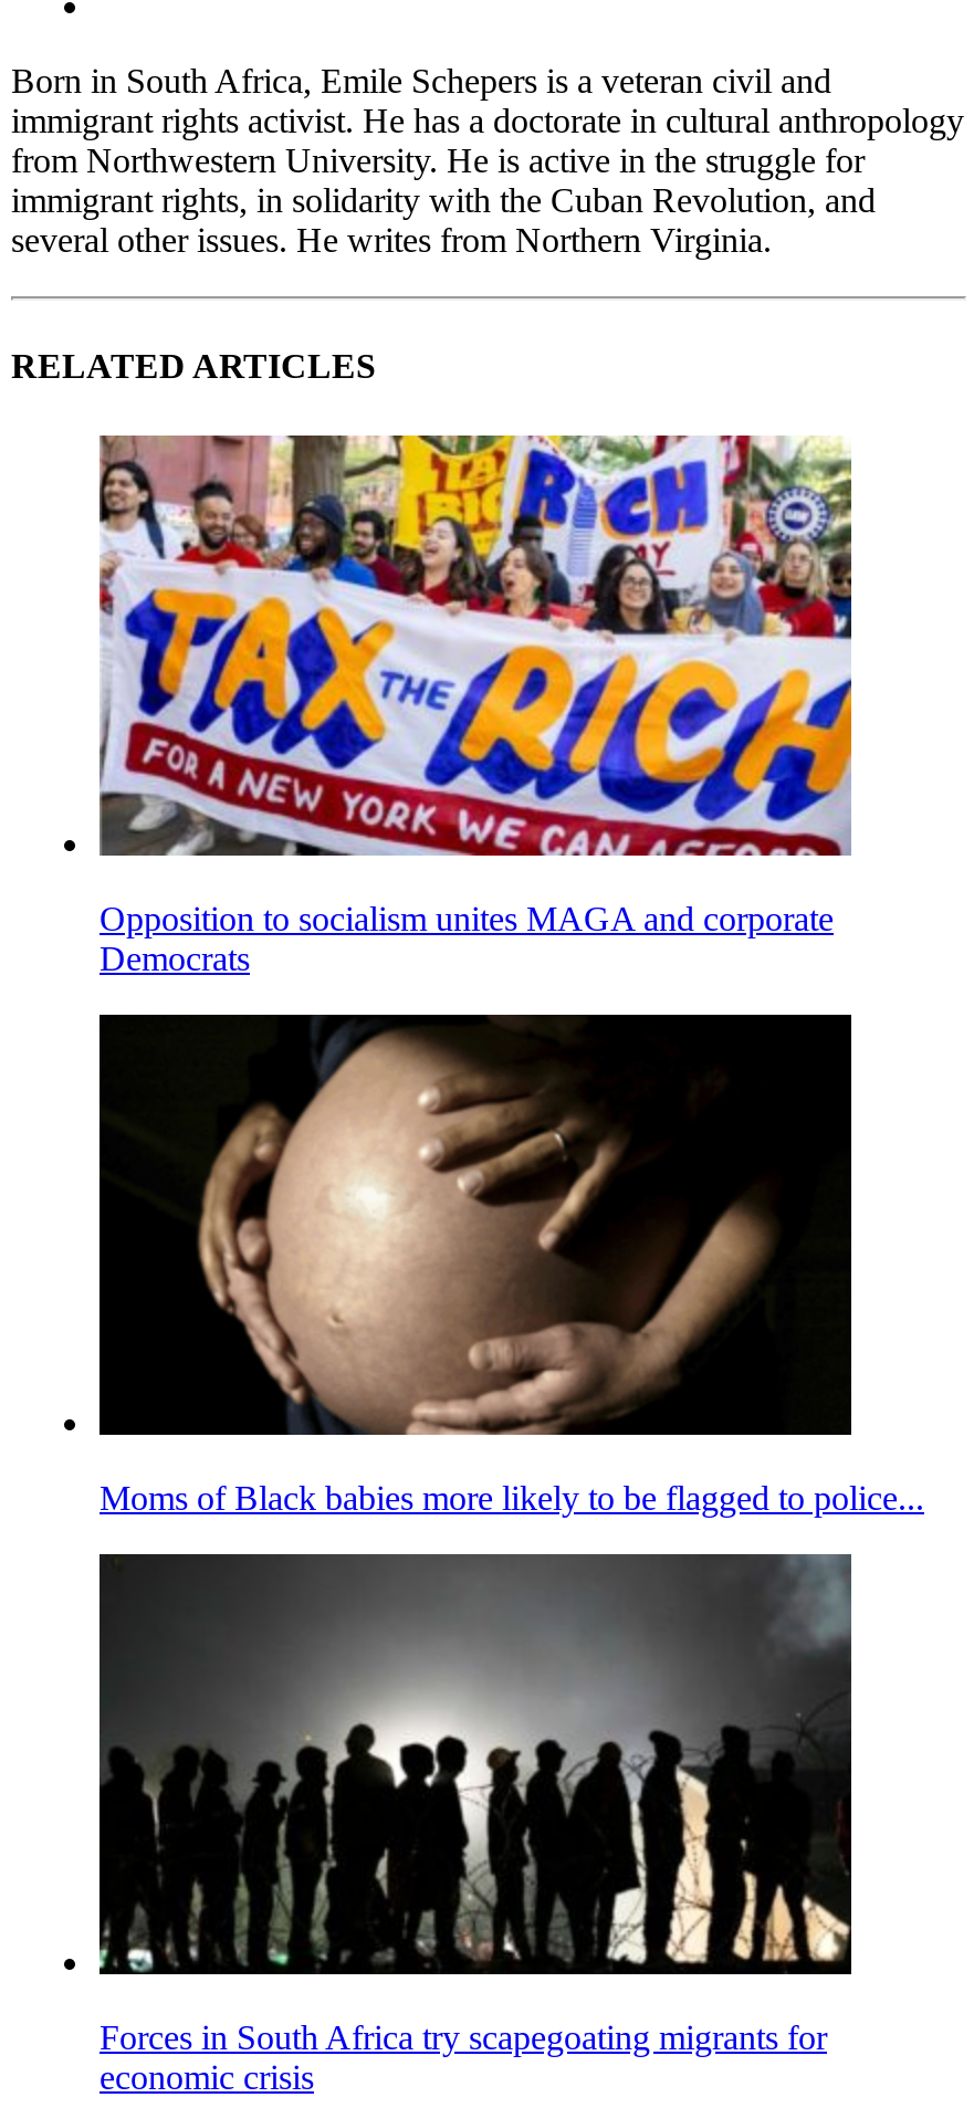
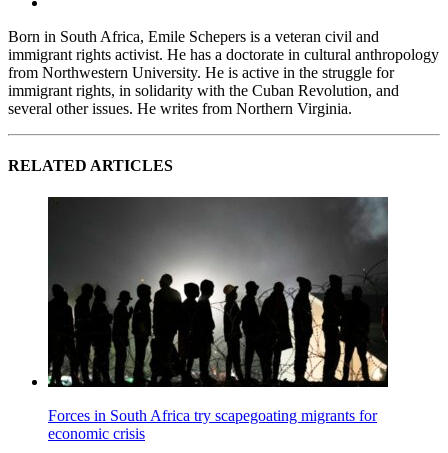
[97,433,853,976] [image] | Opposition to socialism unites MAGA and corporate | Democrats -> none
[97,1013,924,1516] [image] | Moms of Black babies more likely to be flagged to police... -> none

